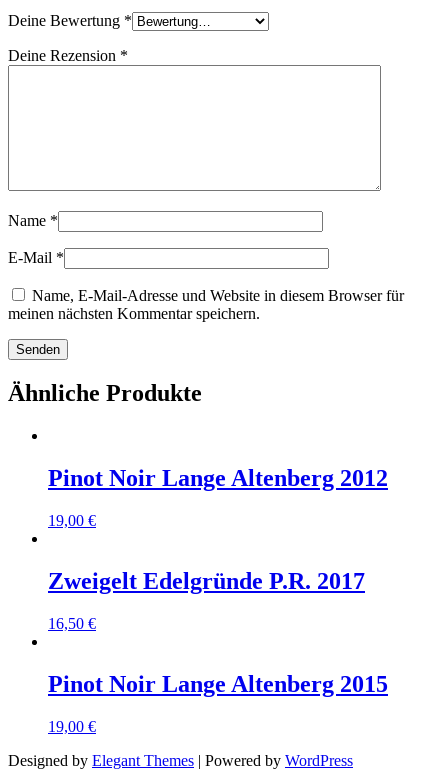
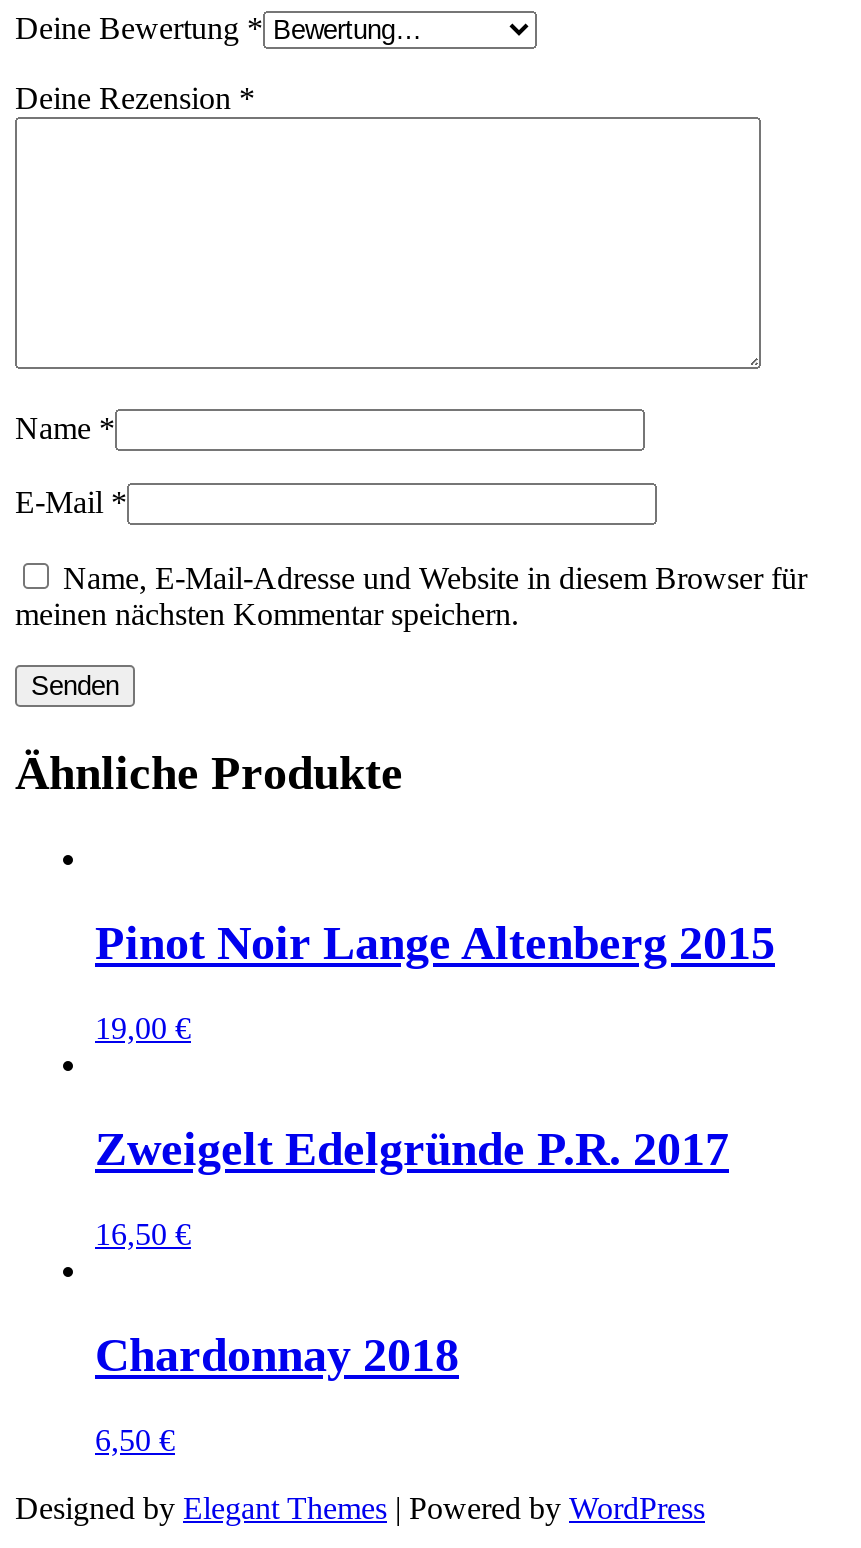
[48,465,388,491] Pinot Noir Lange Altenberg 2012 -> none
none -> [95,1328,459,1380] Chardonnay 2018
moved [48,671,388,697] -> [95,917,775,969]: Pinot Noir Lange Altenberg 2015
[48,718,96,735] 19,00 € -> [95,1422,175,1456] 6,50 €

